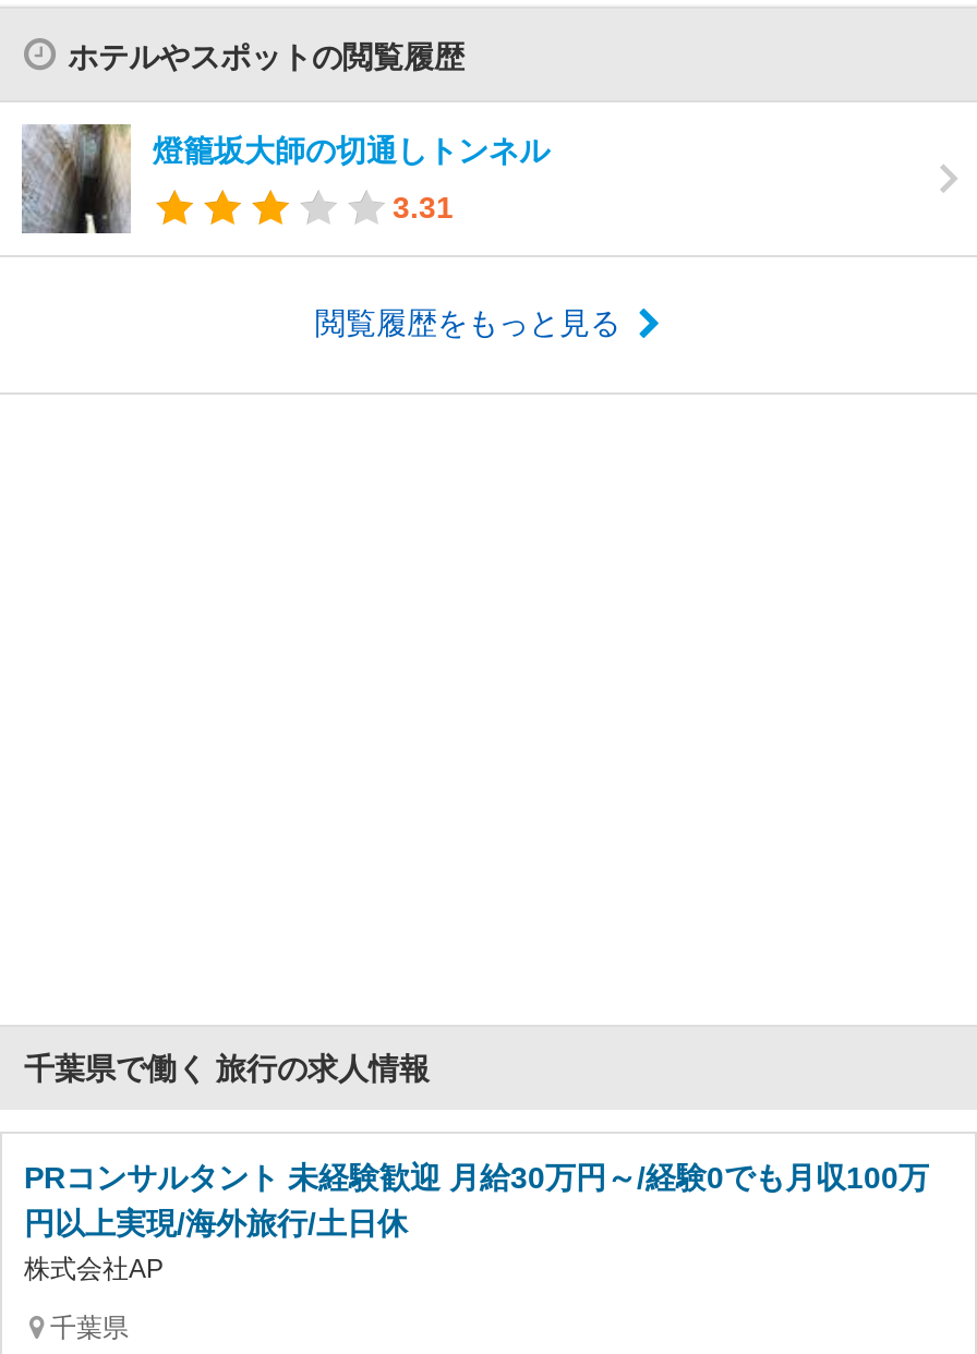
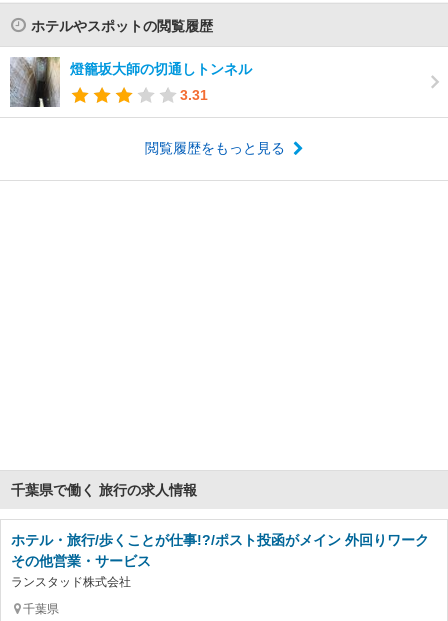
[24,1160,929,1285] PRコンサルタント 未経験歓迎 月給30万円～/経験0でも月収100万 | 円以上実現/海外旅行/土日休 | 株式会社AP -> [11,532,429,589] ホテル・旅行/歩くことが仕事!?/ポスト投函がメイン 外回りワーク | その他営業・サービス | ランスタッド株式会社

